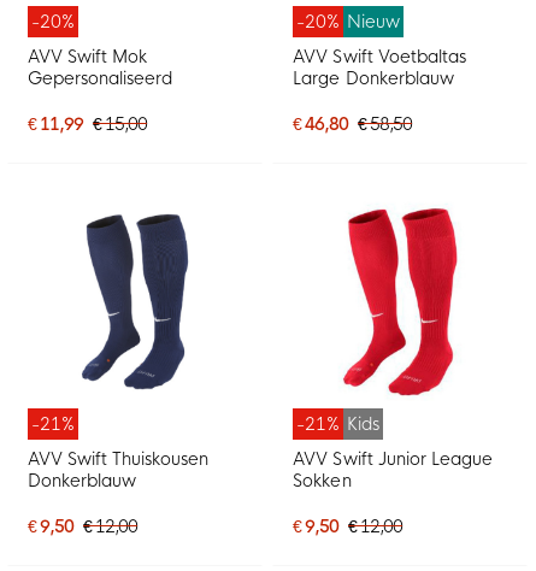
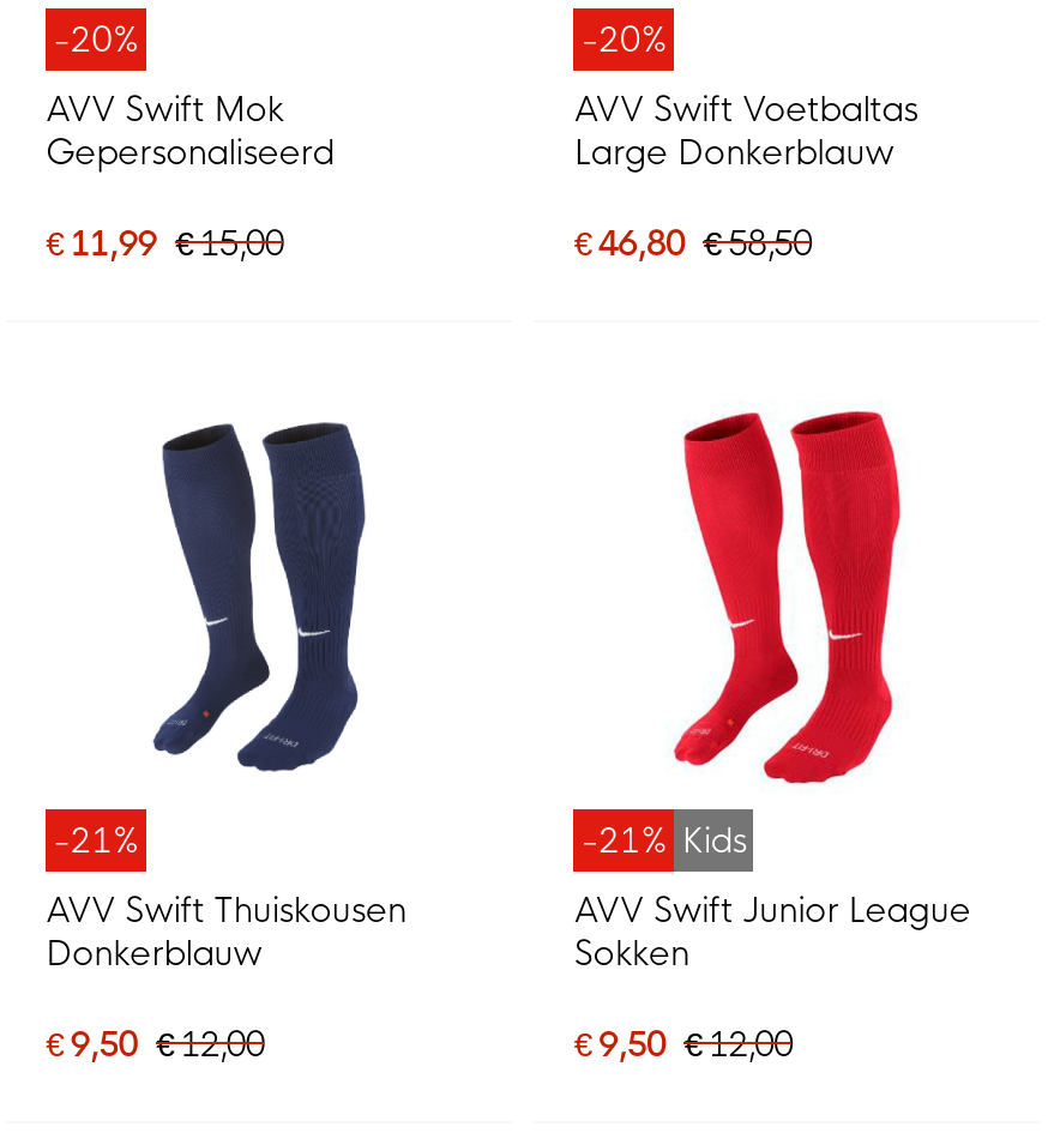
[297,11,400,33] -20% Nieuw -> [581,18,668,62] -20%

